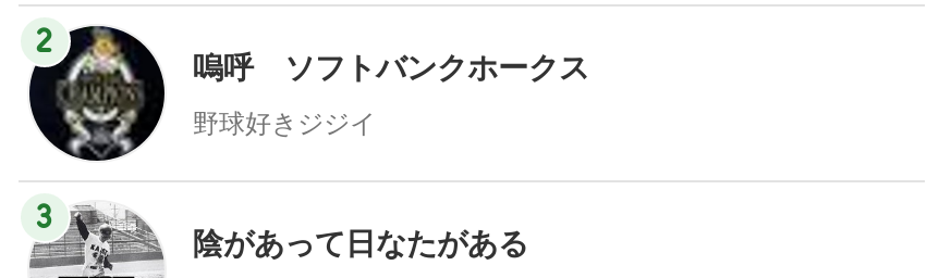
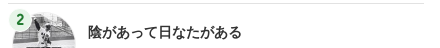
[27,24,589,232] [image] | 嗚呼 ソフトバンクホークス | 野球好きジジイ | 3 -> none

